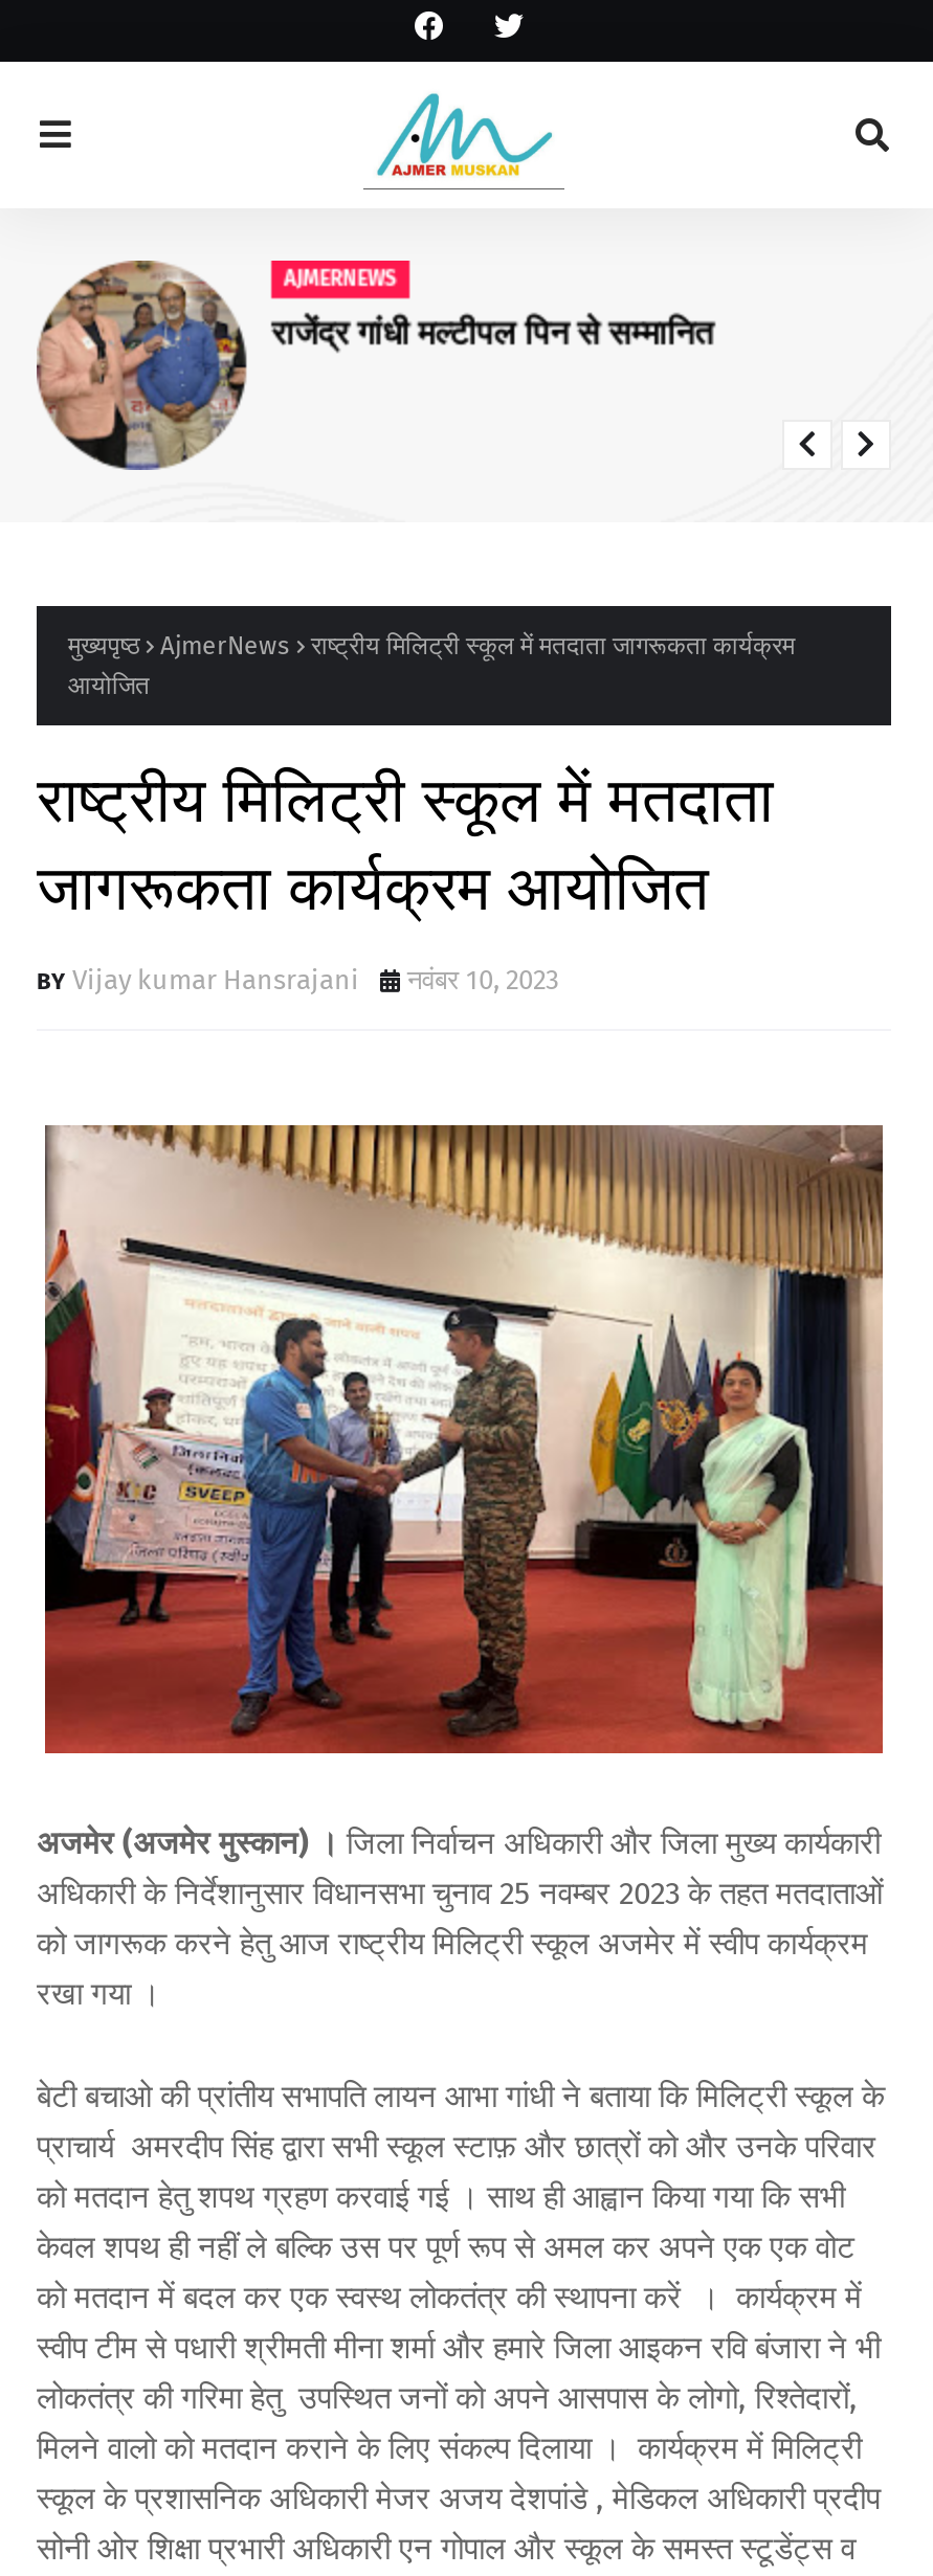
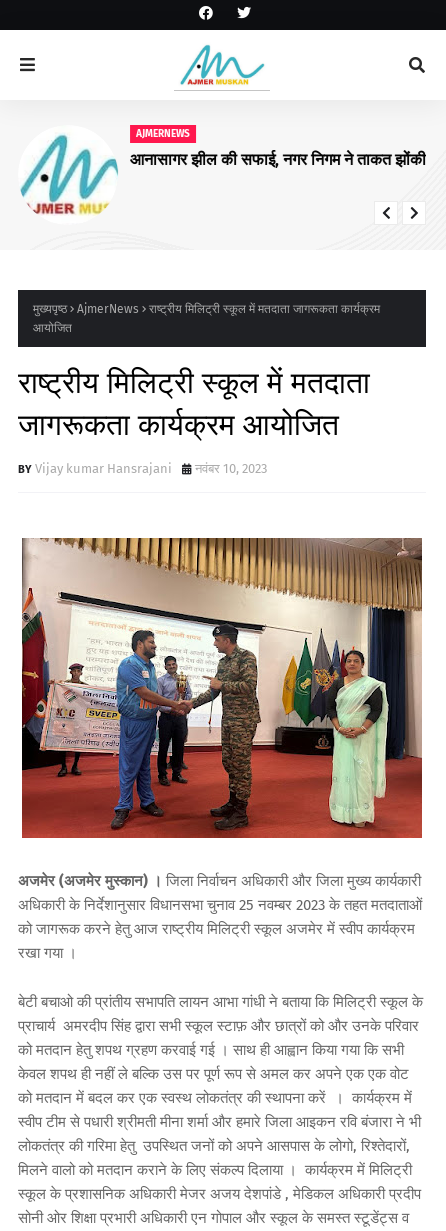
[35,259,713,472] [image] | राजेंद्र गांधी मल्टीपल पिन से सम्मानित -> [18,125,426,225] [image] | आनासागर झील की सफाई, नगर निगम ने ताकत झोंकी

